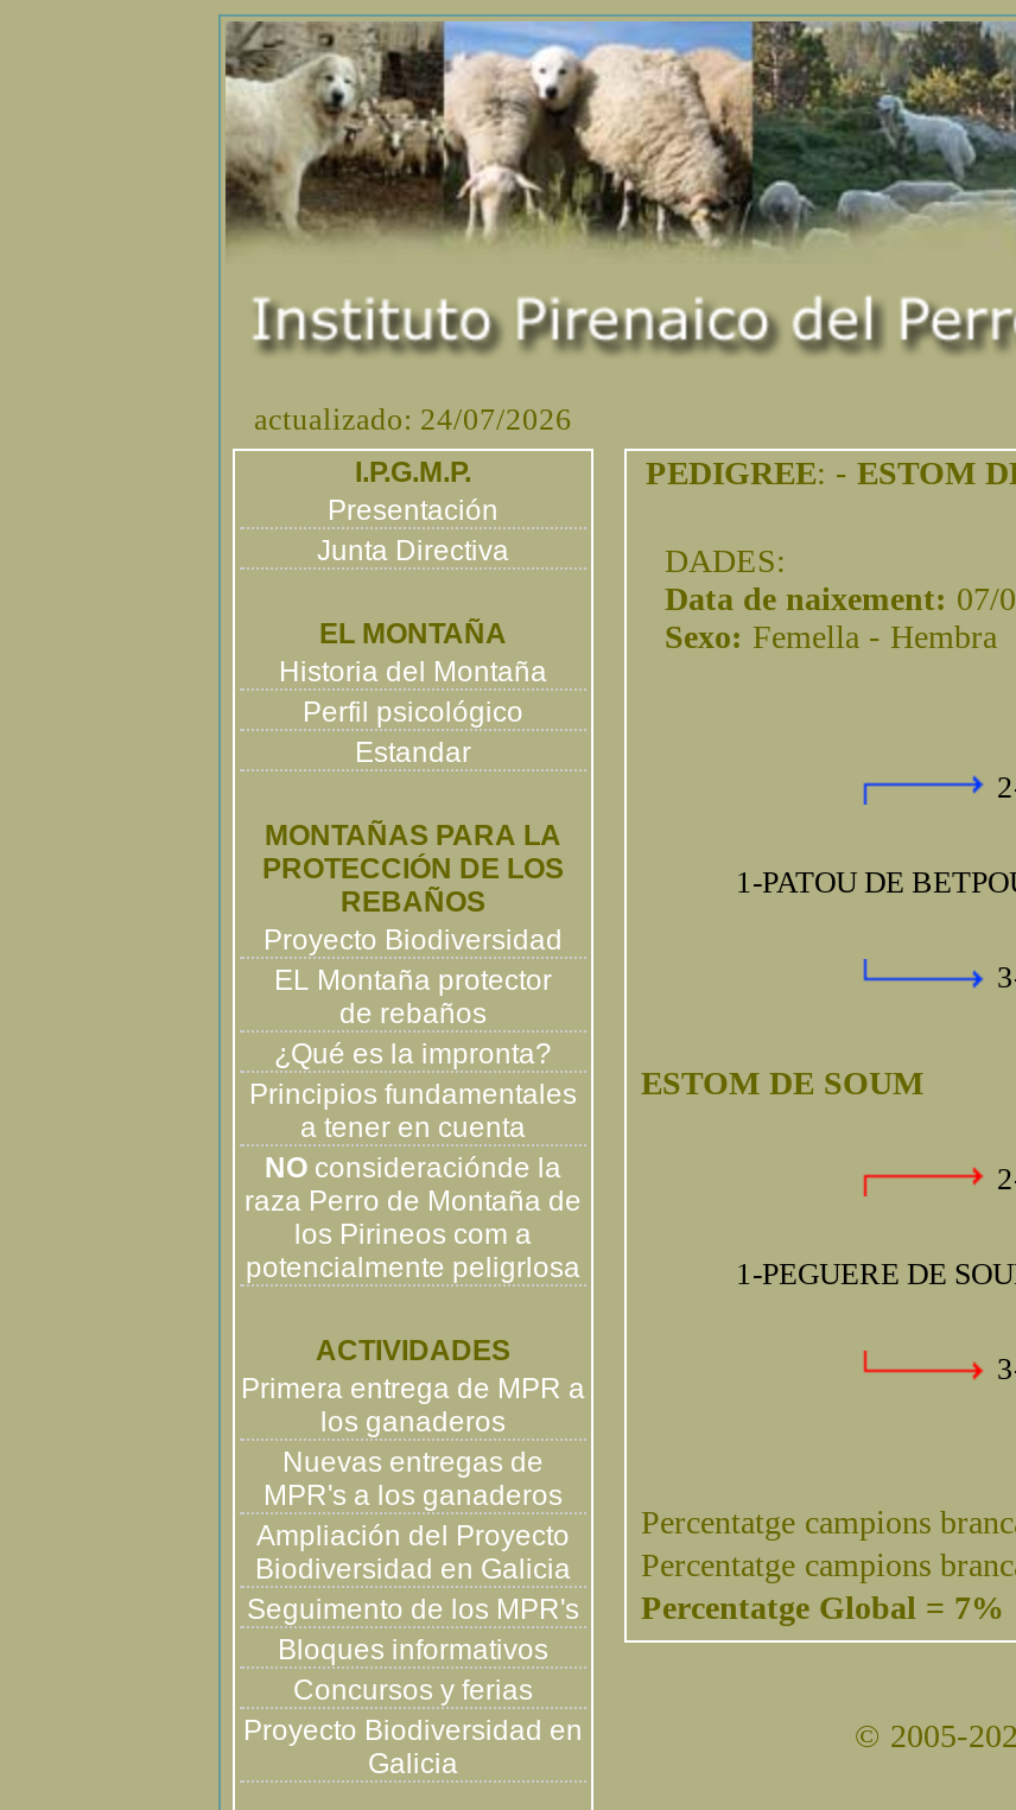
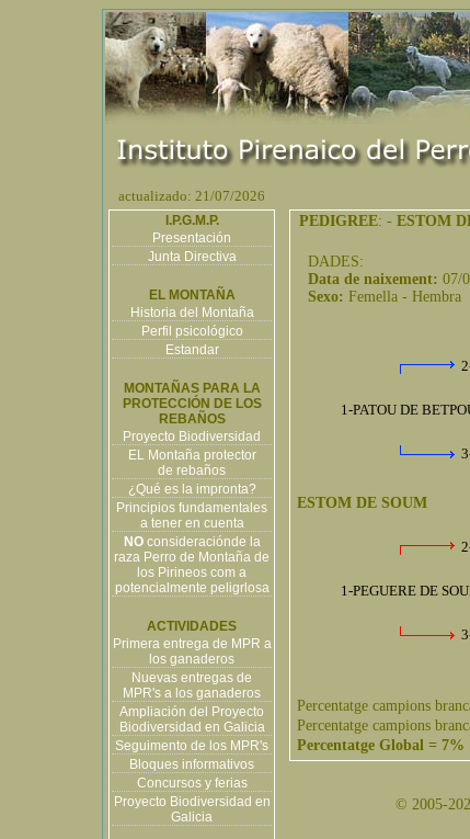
[233,401,572,437] actualizado: 24/07/2026 -> [108,188,265,204] actualizado: 21/07/2026

